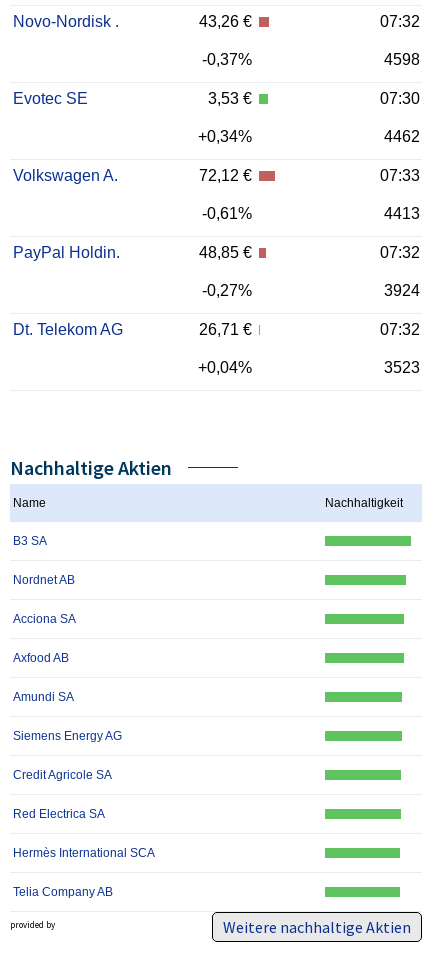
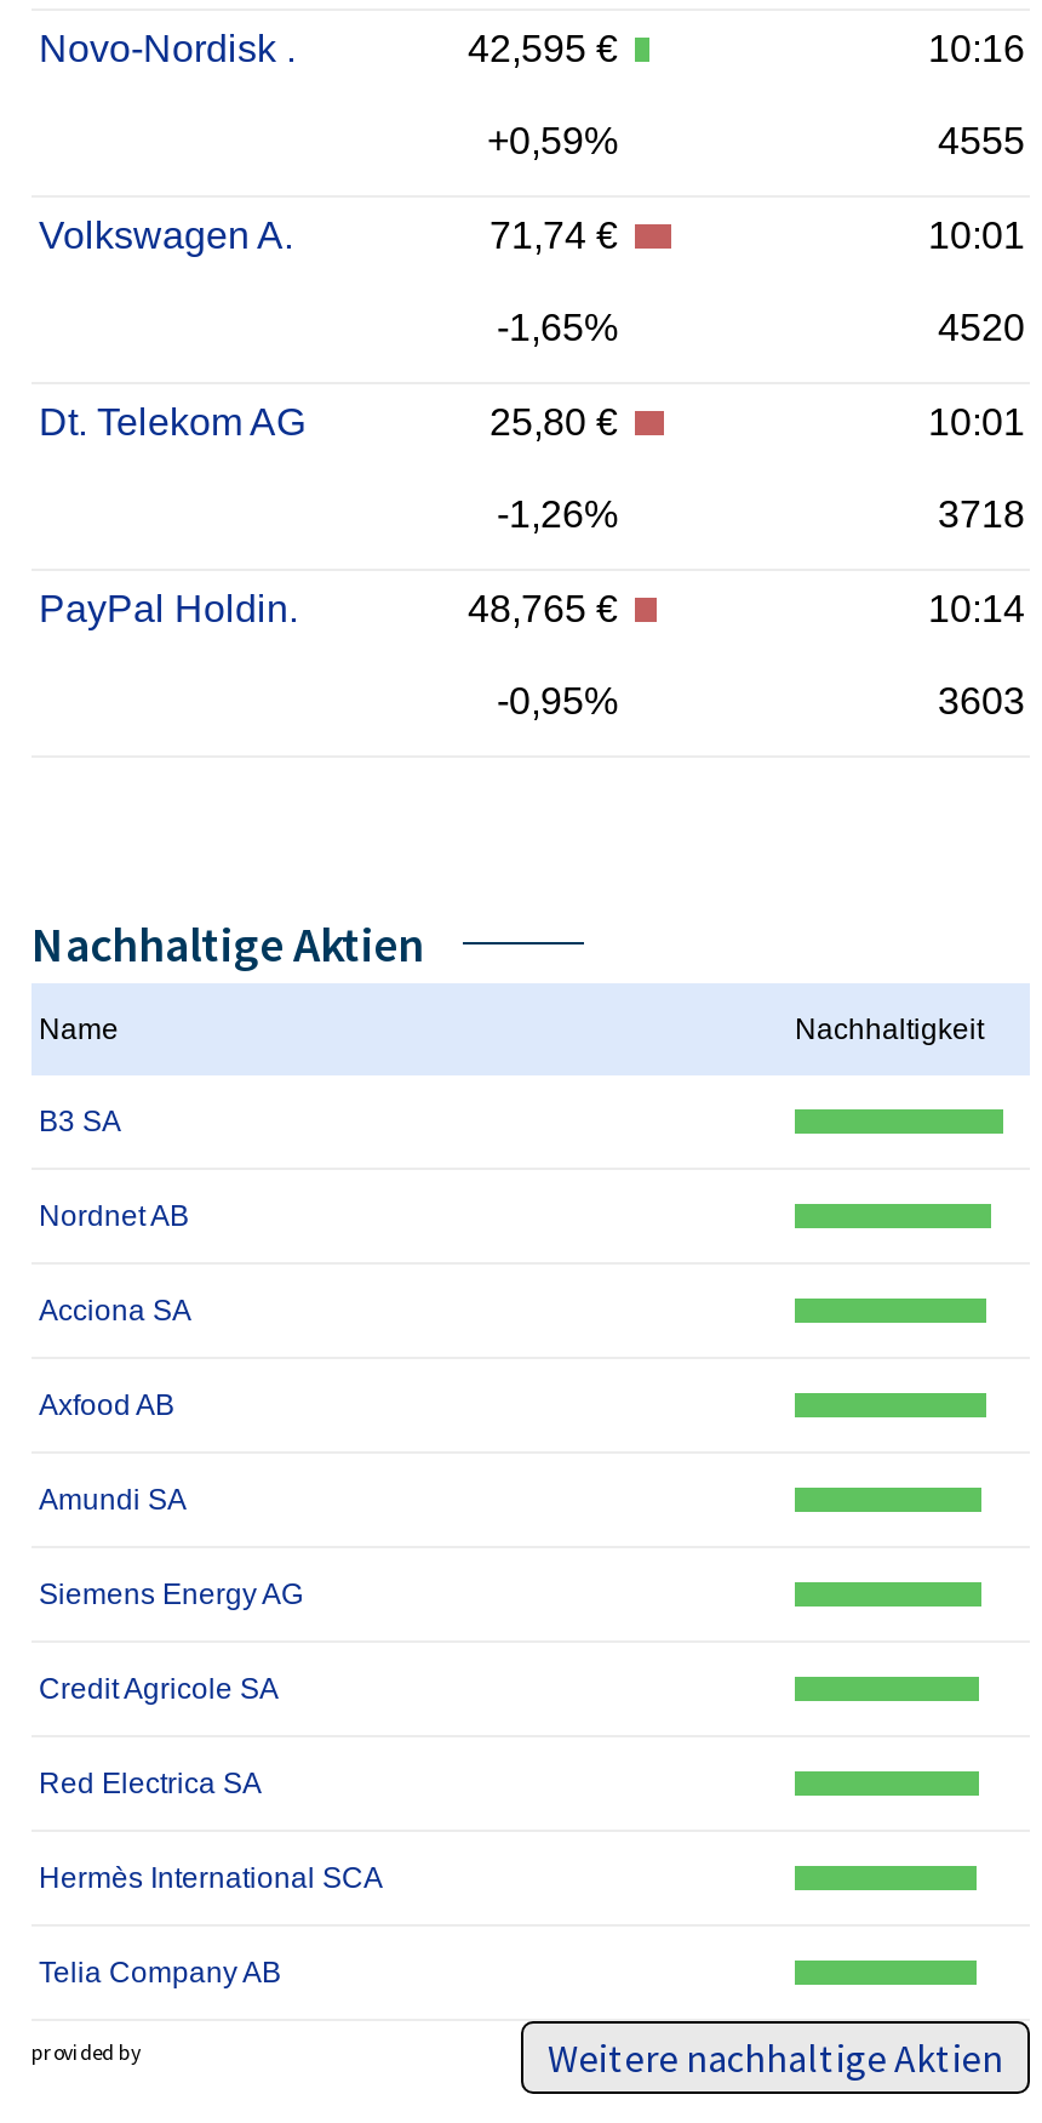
[13,13,420,145] 43,26 € | 07:32 | -0,37% | 4598 | Evotec SE | 3,53 € | 07:30 | +0,34% | 4462 -> [468,27,1025,161] 42,595 € | 10:16 | +0,59% | 4555
[199,167,420,222] 72,12 € | 07:33 | -0,61% | 4413 -> [39,214,1025,534] 71,74 € | 10:01 | -1,65% | 4520 | Dt. Telekom AG | 25,80 € | 10:01 | -1,26% | 3718
[13,244,420,376] 48,85 € | 07:32 | -0,27% | 3924 | Dt. Telekom AG | 26,71 € | 07:32 | +0,04% | 3523 -> [468,587,1025,721] 48,765 € | 10:14 | -0,95% | 3603

